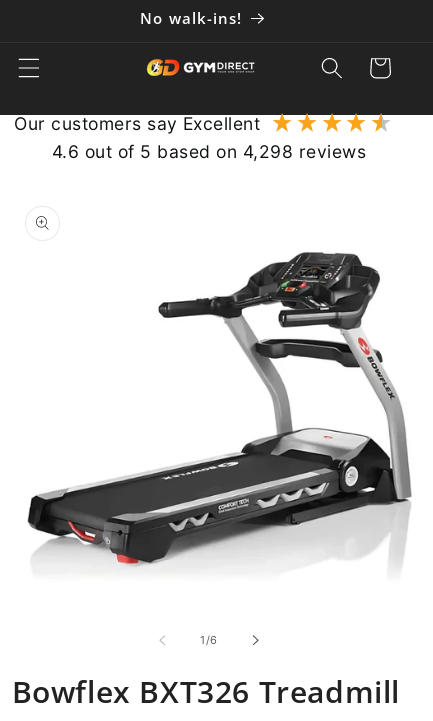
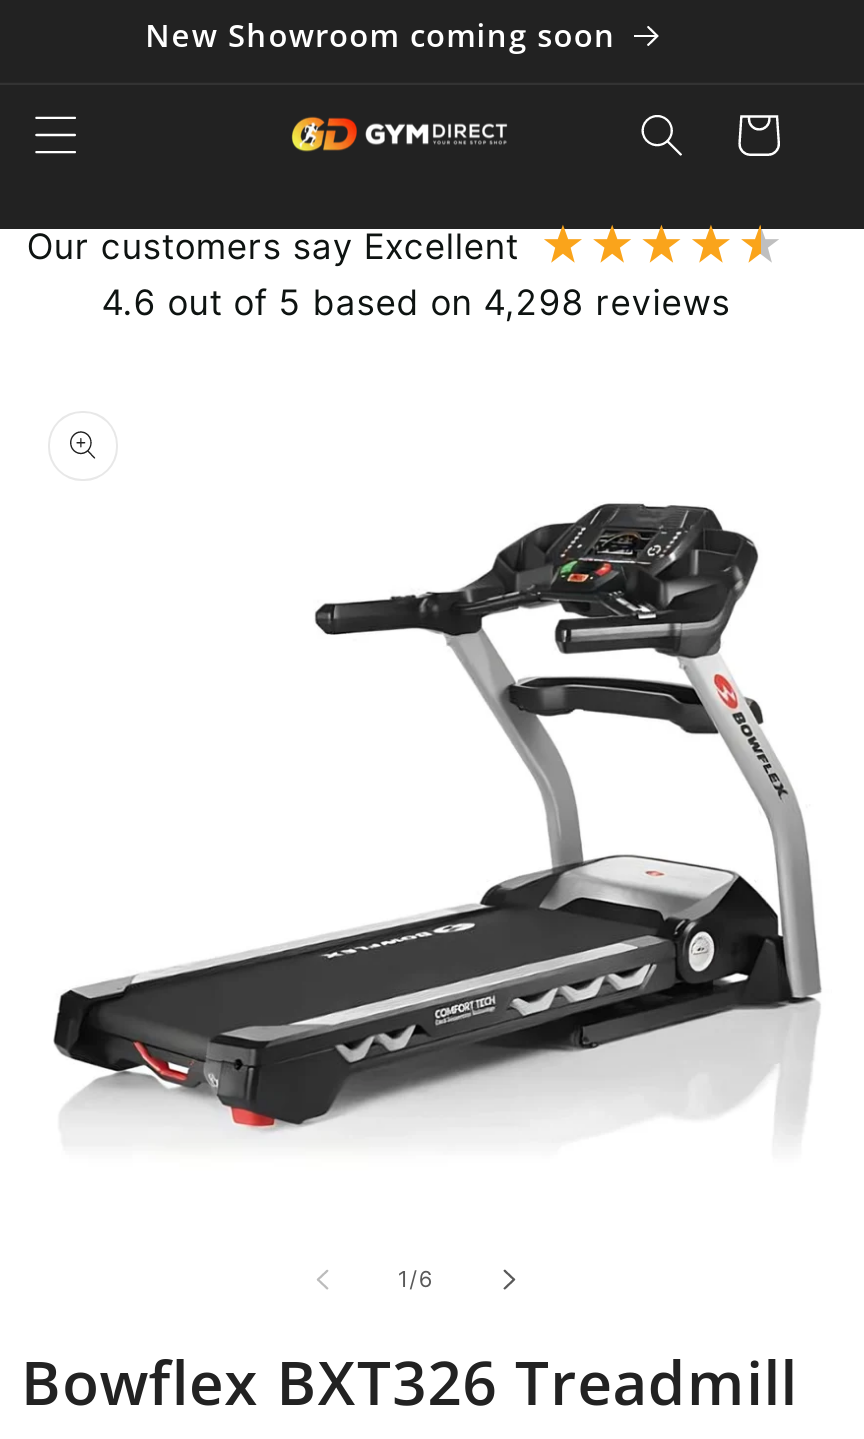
[140,8,242,29] No walk-ins! -> [145,15,616,57] New Showroom coming soon

